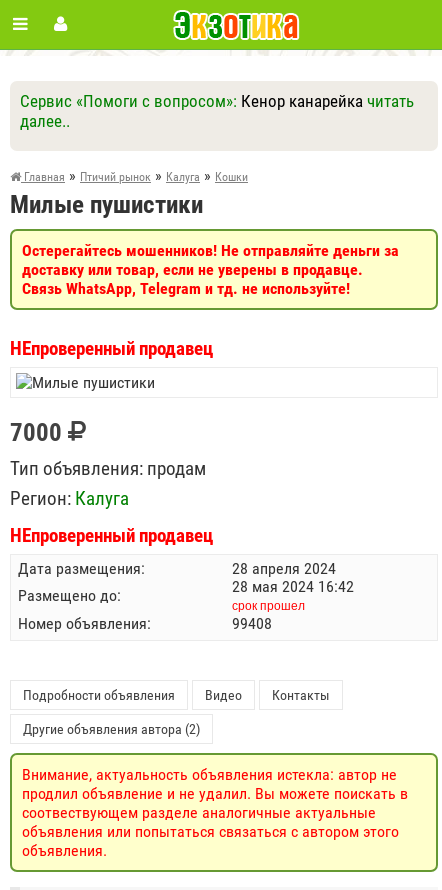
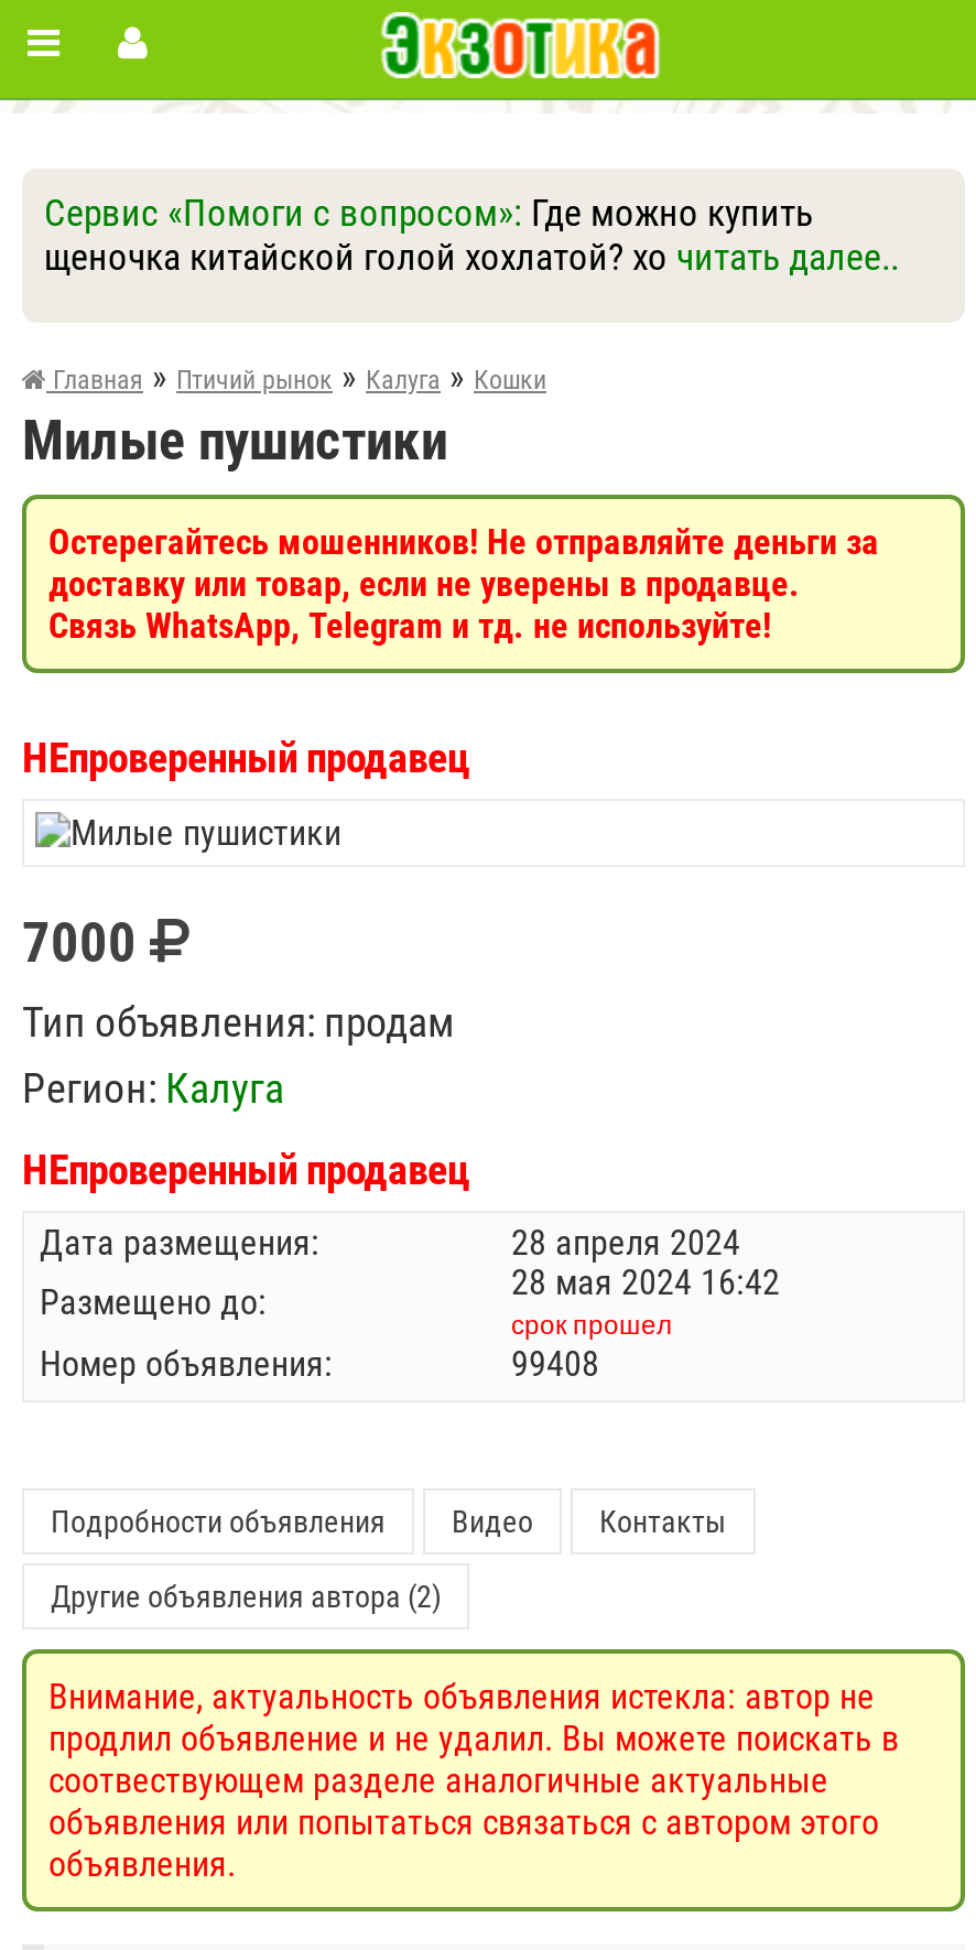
[20,91,414,131] Сервис «Помоги с вопросом»: Кенор канарейка читать | далее.. -> [44,191,899,279] Сервис «Помоги с вопросом»: Где можно купить | щеночка китайской голой хохлатой? хо читать далее..

